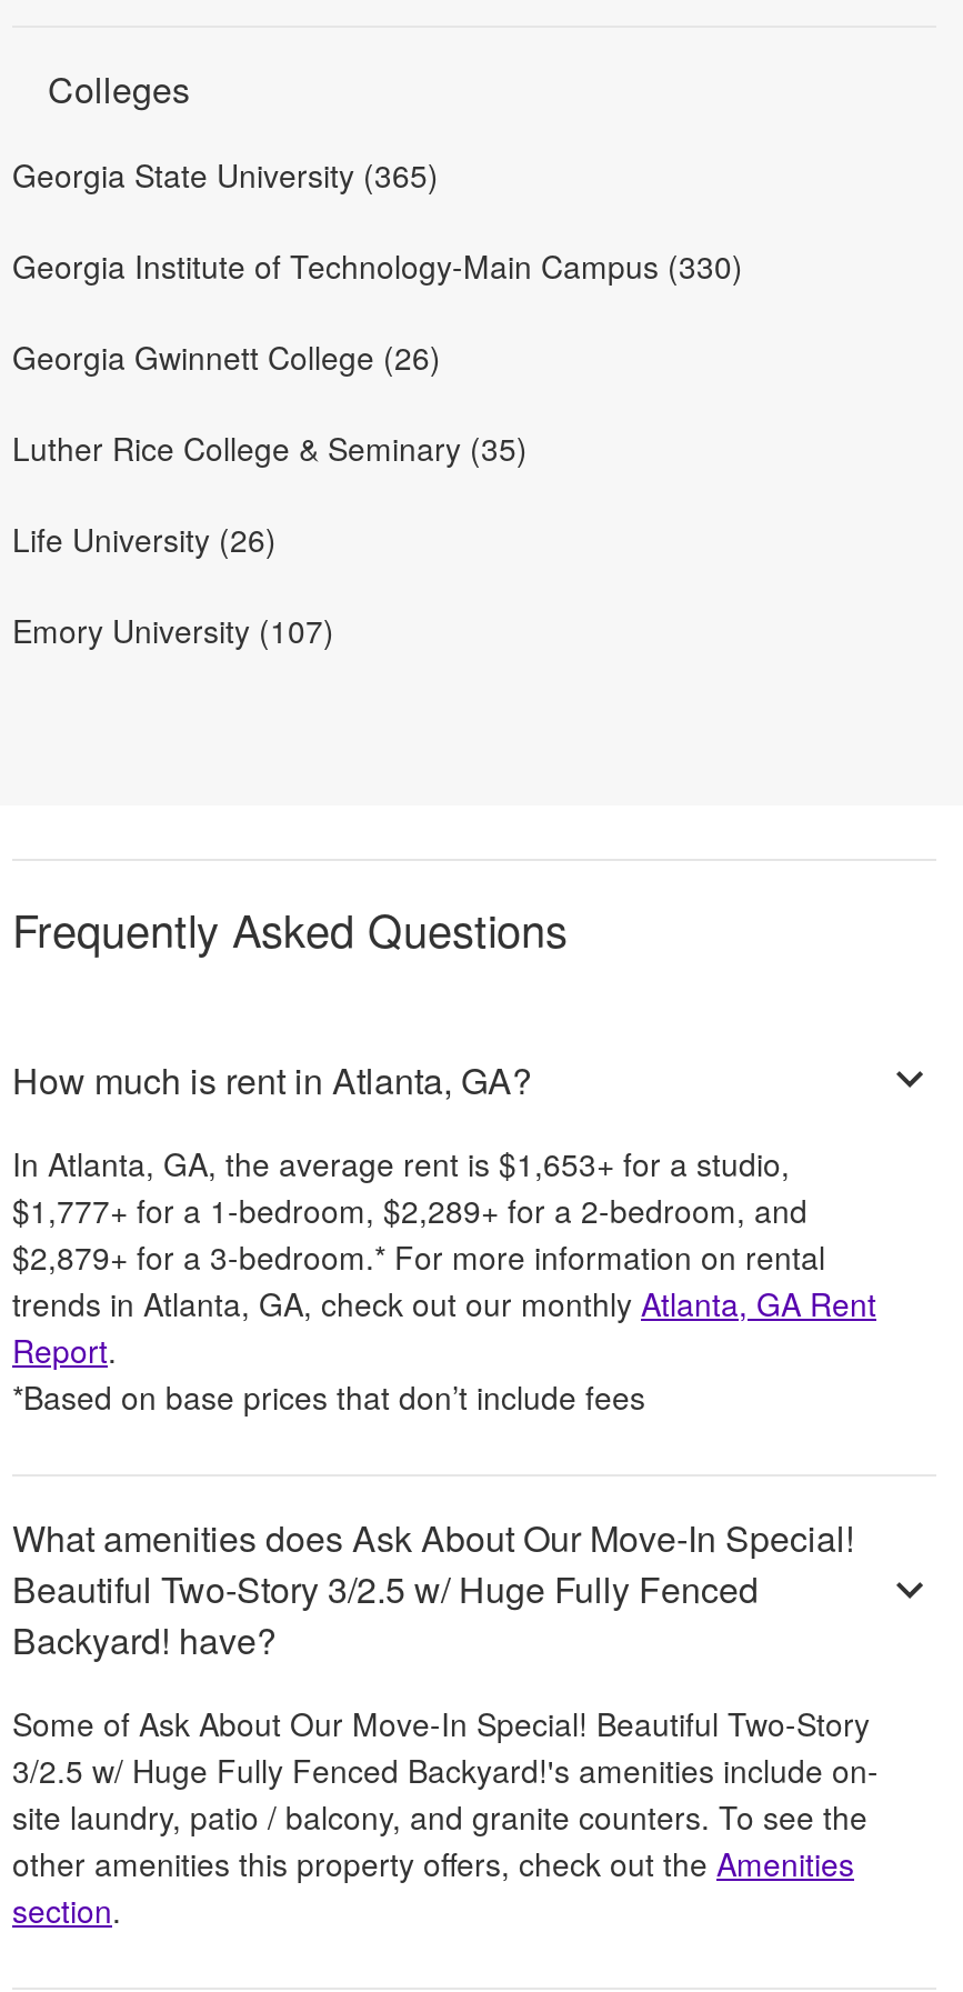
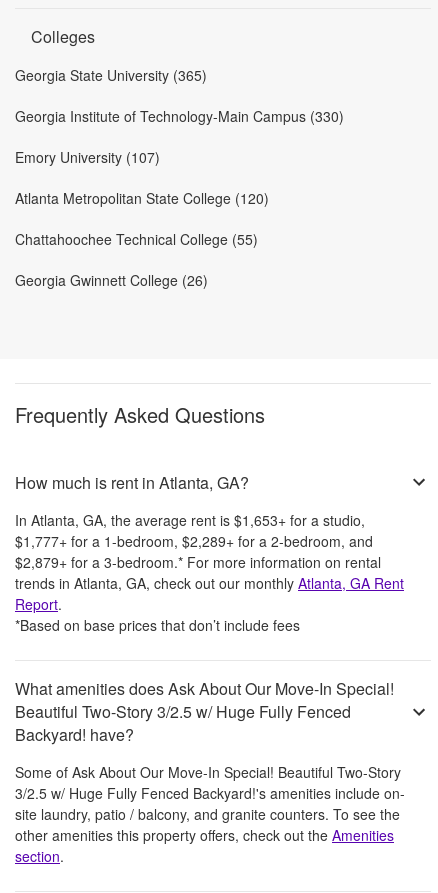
moved [12,335,441,379] -> [15,270,208,290]: Georgia Gwinnett College (26)
[12,426,528,561] Luther Rice College & Seminary (35) | Life University (26) -> none
moved [12,608,334,653] -> [15,147,160,167]: Emory University (107)
none -> [15,188,269,249] Atlanta Metropolitan State College (120) | Chattahoochee Technical College (55)

